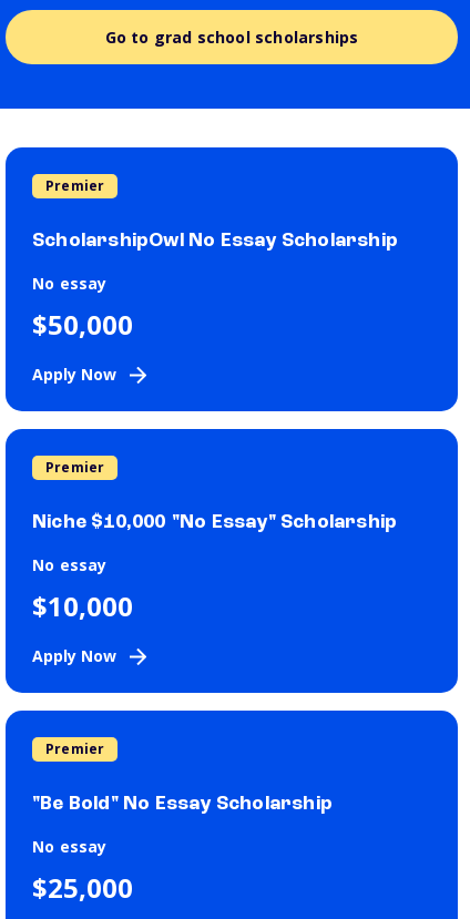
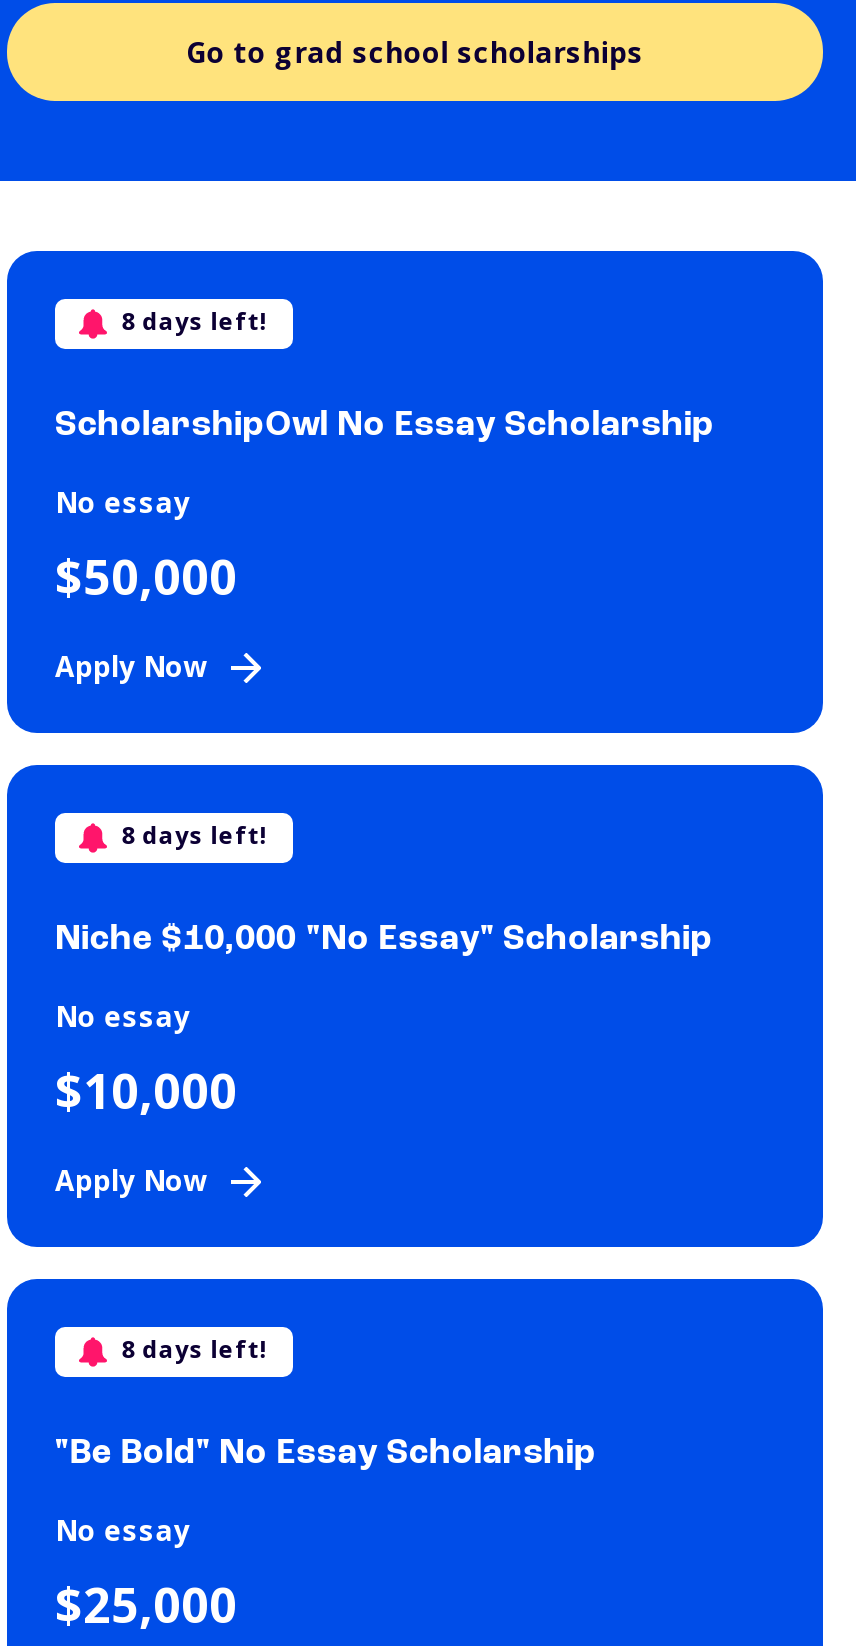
[45,176,105,195] Premier -> [115,305,268,339] 8 days left!
[45,458,105,477] Premier -> [115,819,268,853] 8 days left!
[45,740,105,758] Premier -> [115,1333,268,1367] 8 days left!

